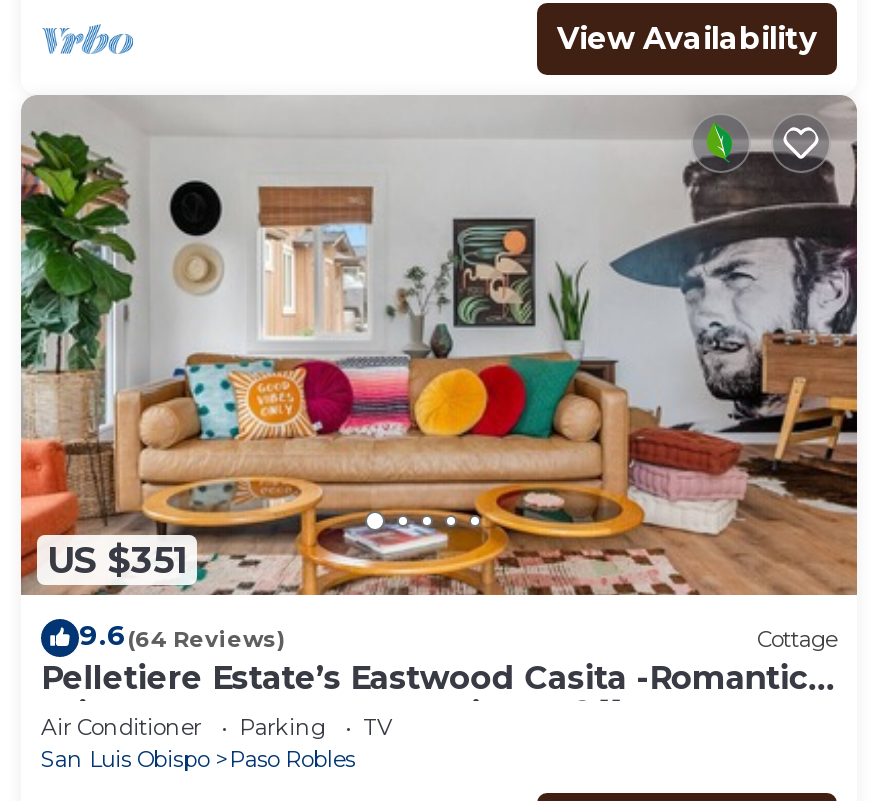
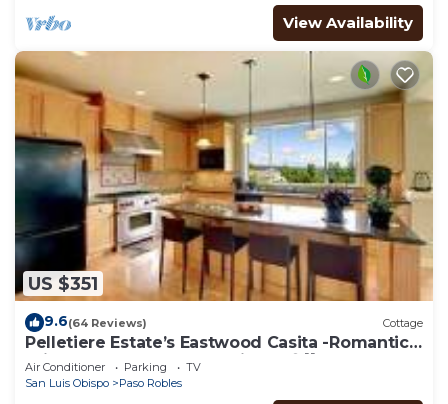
[19,95,859,597] [image] -> [14,51,433,302] [image]

